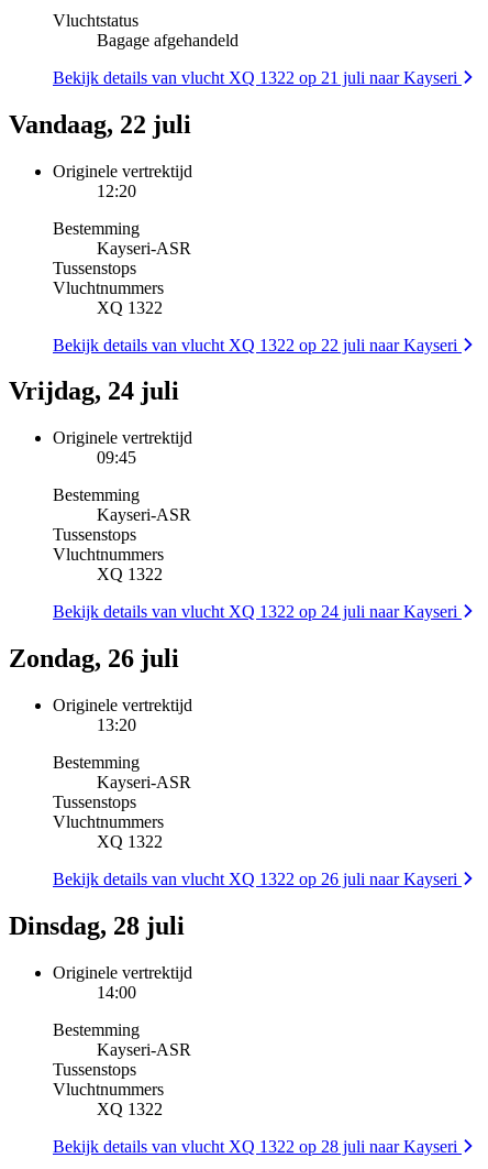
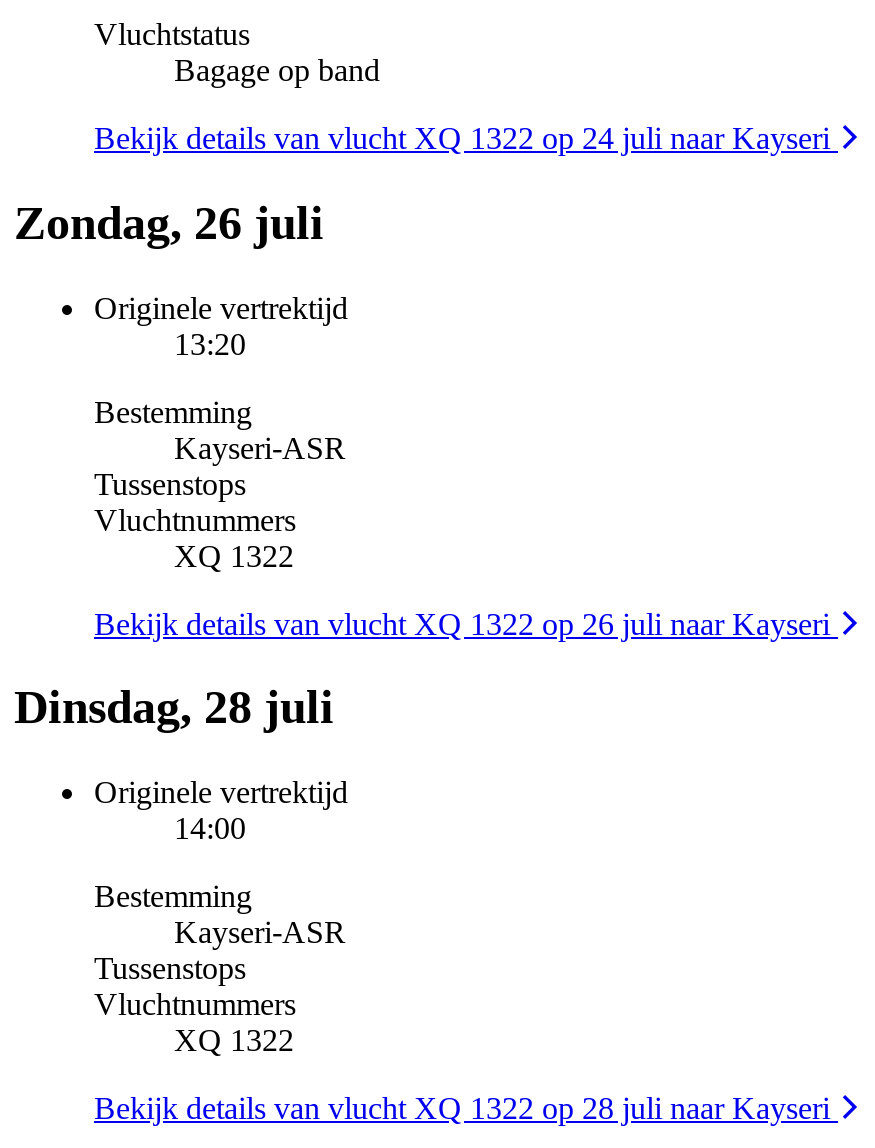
[9,30,462,584] Bagage afgehandeld | Bekijk details van vlucht XQ 1322 op 21 juli naar Kayseri | Vandaag, 22 juli | Originele vertrektijd | 12:20 | Bestemming | Kayseri-ASR | Tussenstops | Vluchtnummers | XQ 1322 | Bekijk details van vlucht XQ 1322 op 22 juli naar Kayseri | Vrijdag, 24 juli | Originele vertrektijd | 09:45 | Bestemming | Kayseri-ASR | Tussenstops | Vluchtnummers | XQ 1322 -> [174,52,380,86] Bagage op band

